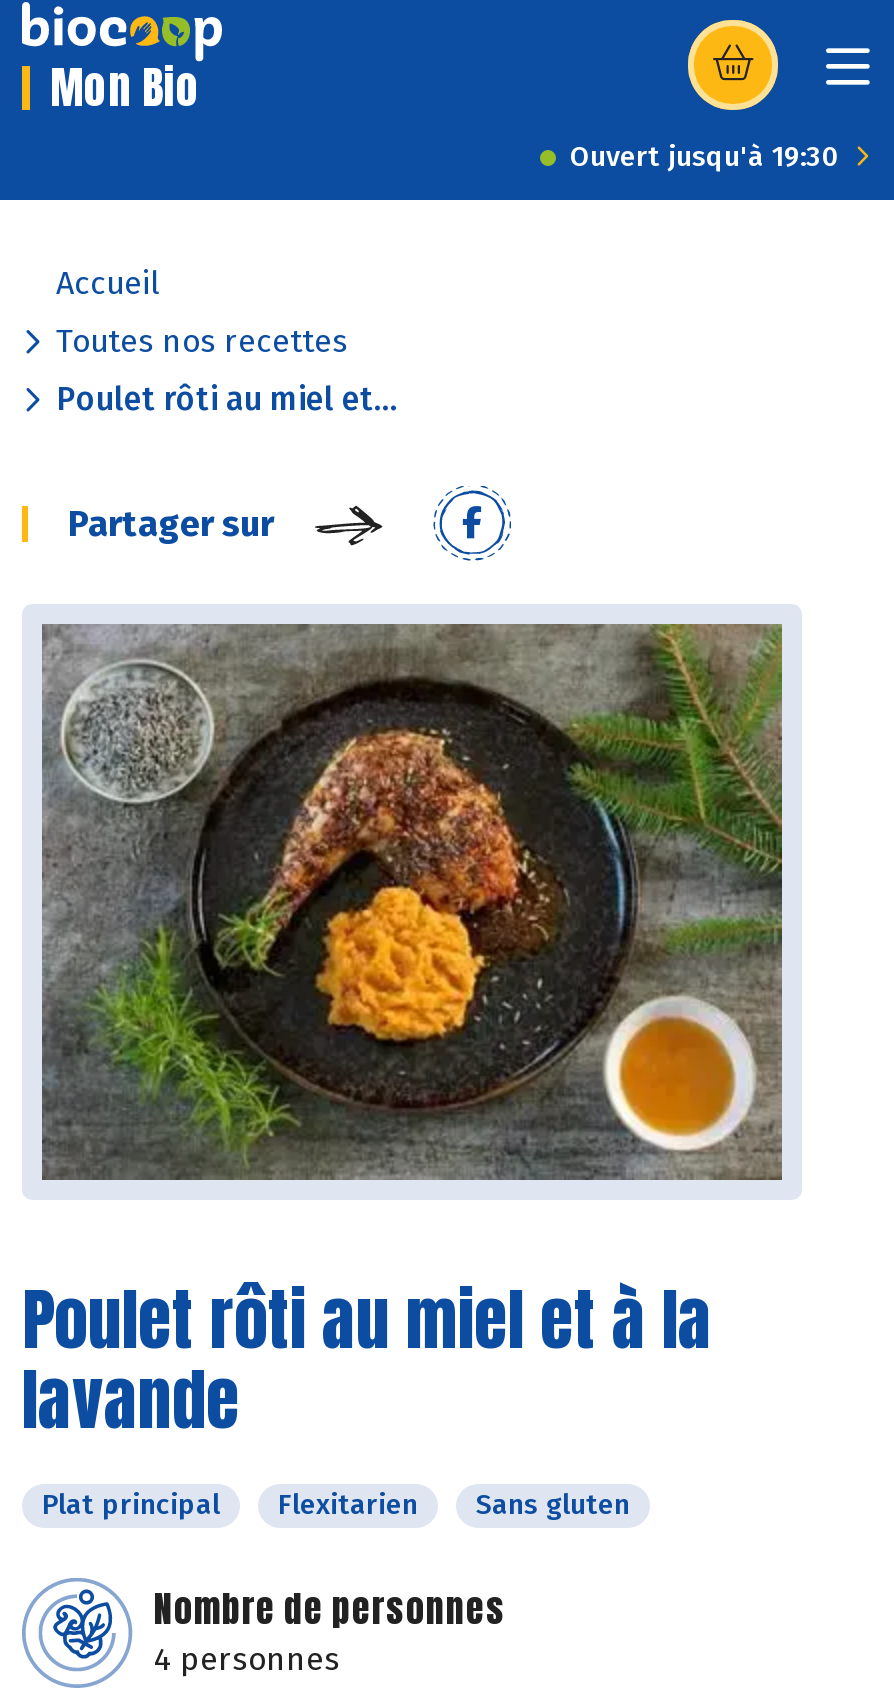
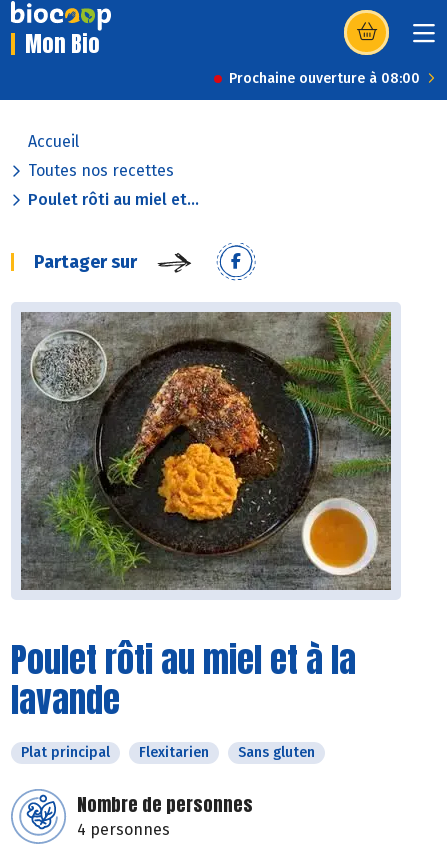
[570,140,840,174] Ouvert jusqu'à 19:30 -> [229,70,420,87] Prochaine ouverture à 08:00

